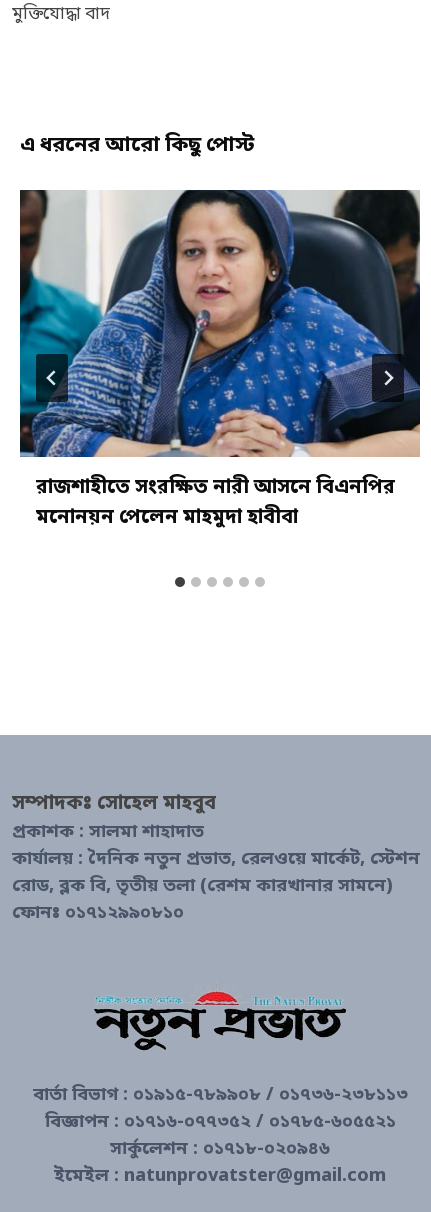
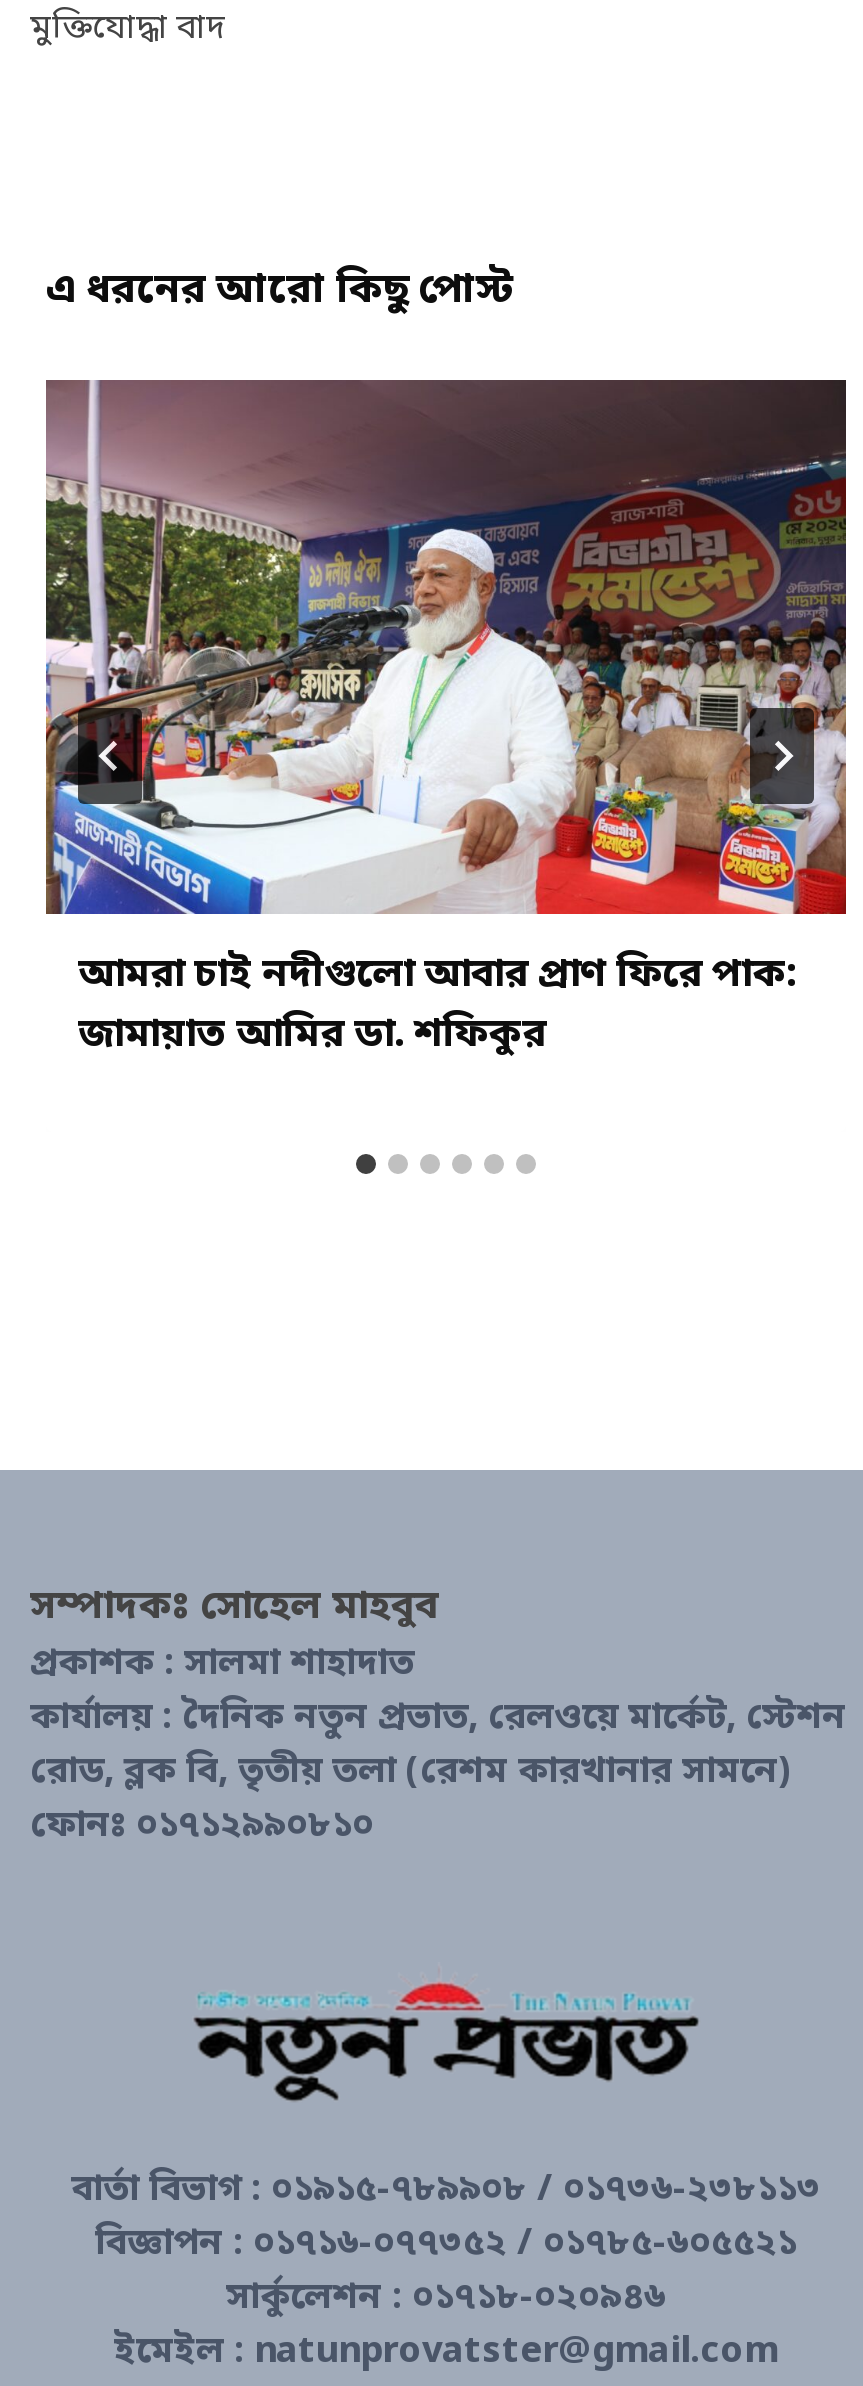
[19,189,421,531] [image] | রাজশাহীতে সংরক্ষিত নারী আসনে বিএনপির | মনোনয়ন পেলেন মাহমুদা হাবীবা -> [44,378,848,1062] [image] | আমরা চাই নদীগুলো আবার প্রাণ ফিরে পাক: | জামায়াত আমির ডা. শফিকুর

